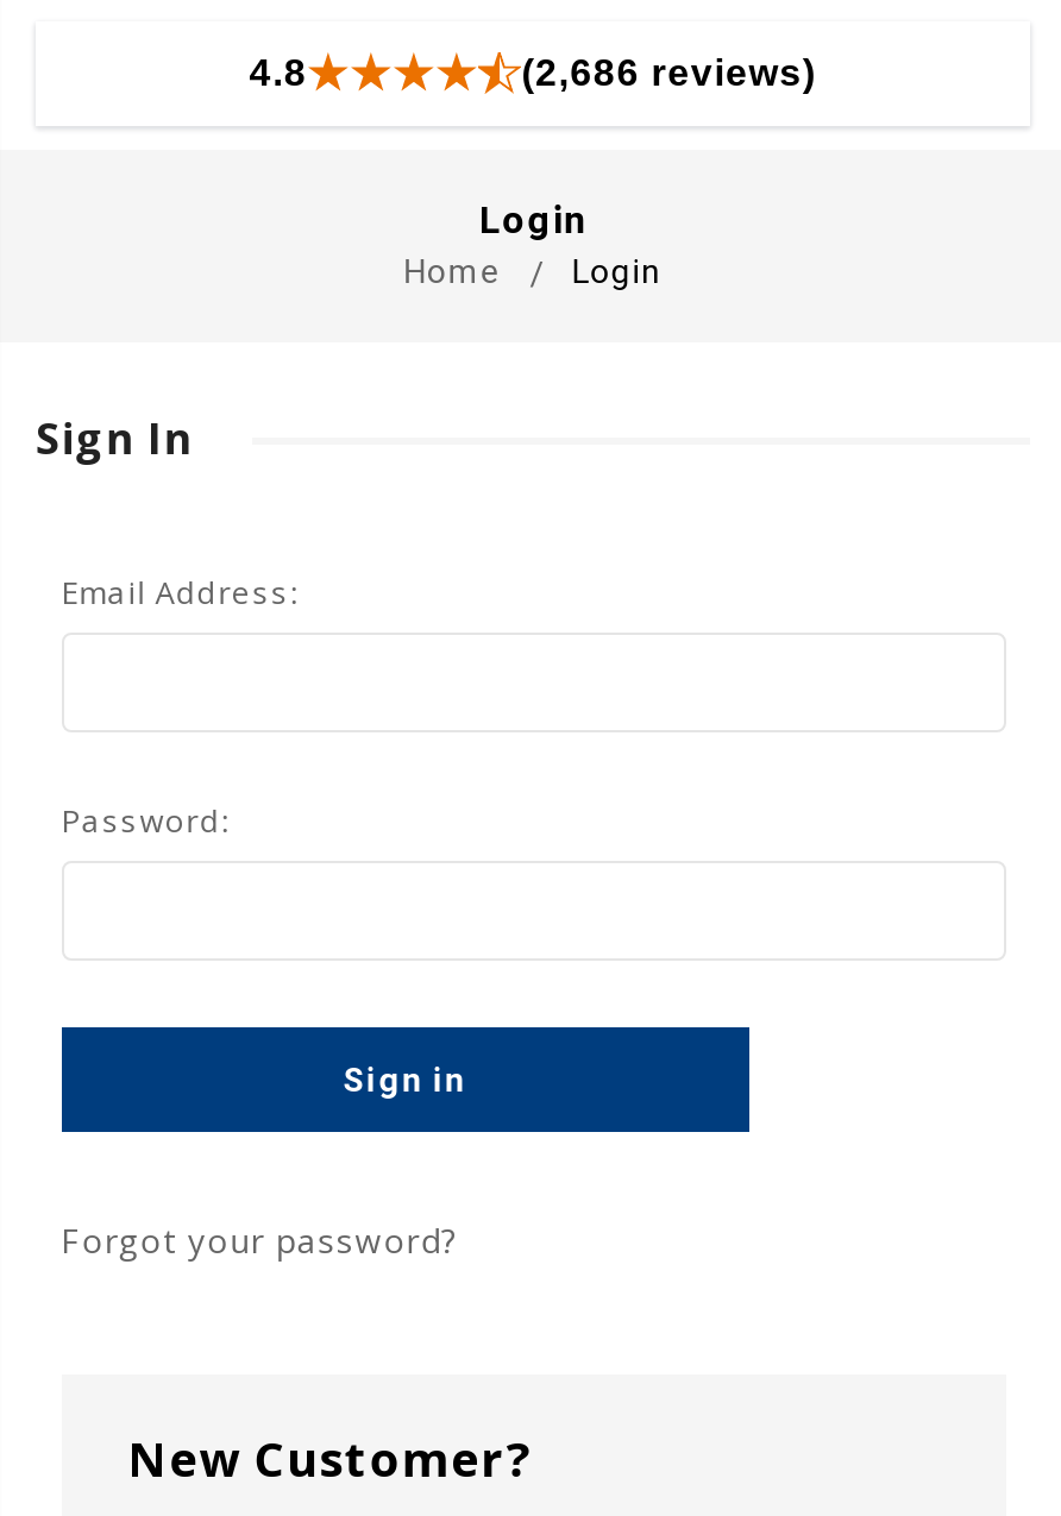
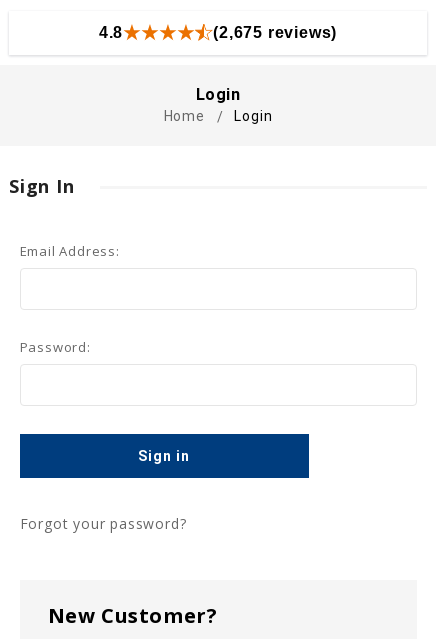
[521,53,816,93] (2,686 reviews) -> [213,24,337,41] (2,675 reviews)

